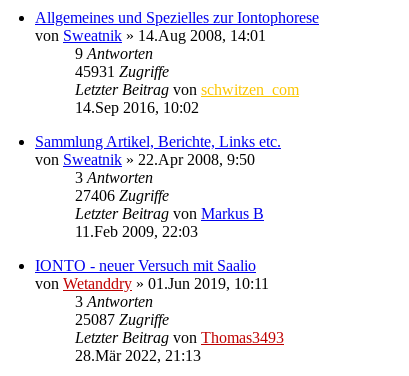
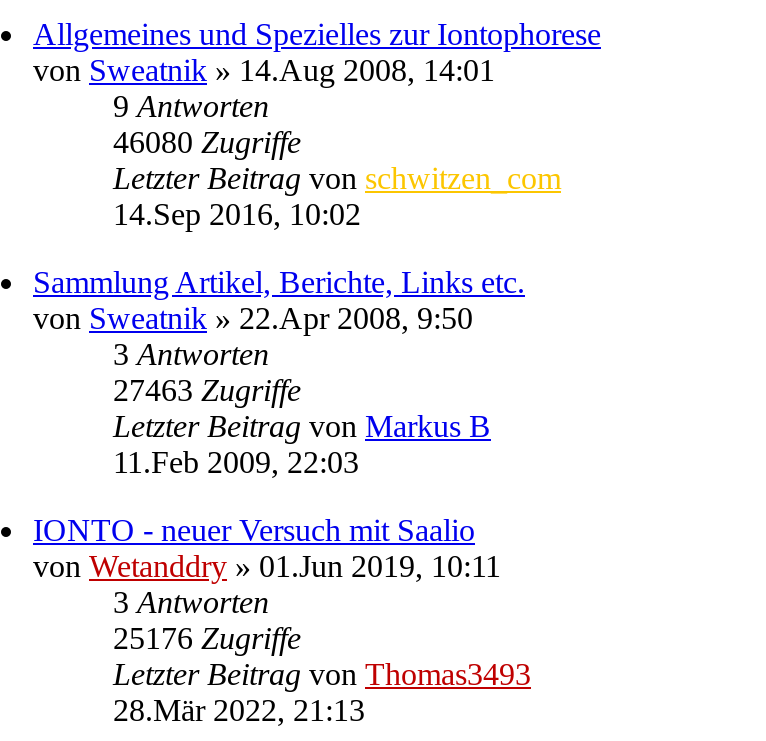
[75,63,169,80] 45931 Zugriffe -> [113,125,301,159] 46080 Zugriffe
[75,187,169,204] 27406 Zugriffe -> [113,373,301,407] 27463 Zugriffe
[75,311,169,328] 25087 Zugriffe -> [113,621,301,655] 25176 Zugriffe

